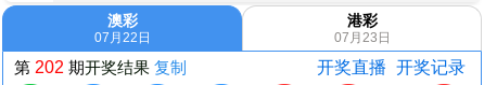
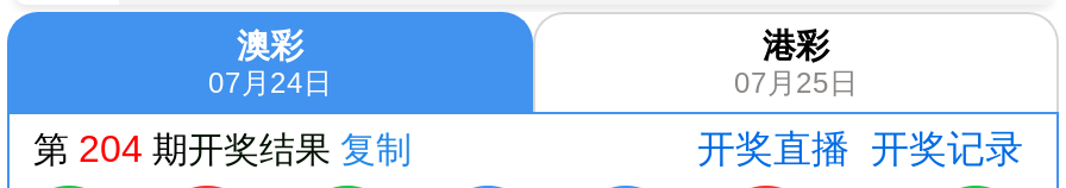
[94,30,150,45] 07月22日 -> [208,67,332,100] 07月24日
[334,30,390,45] 07月23日 -> [734,67,858,100] 07月25日
[14,58,187,77] 第202期开奖结果 复制 -> [33,129,412,169] 第204期开奖结果 复制

